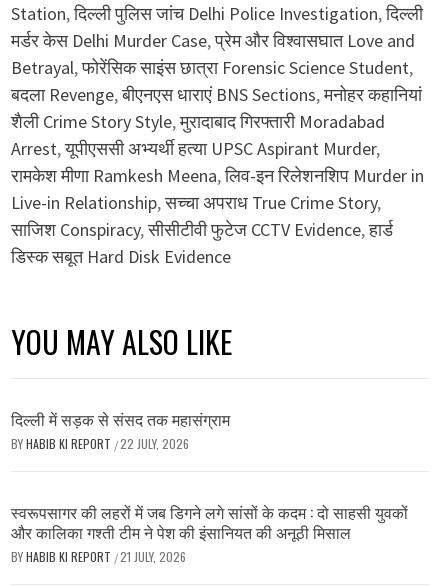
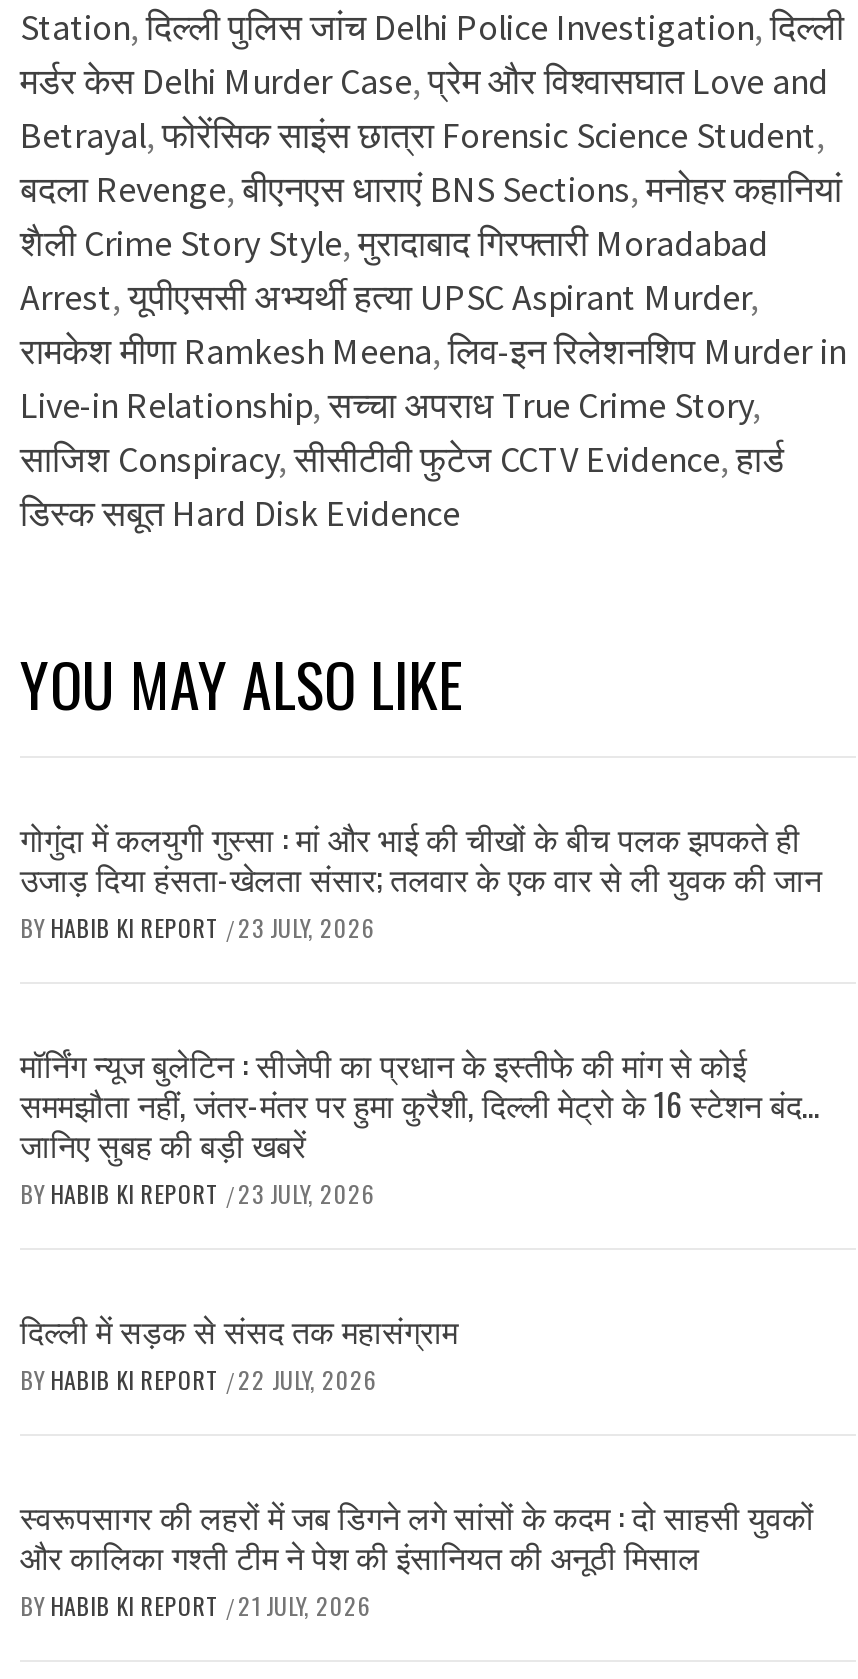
none -> [20,815,822,1211] गोगुंदा में कलयुगी गुस्सा : मां और भाई की चीखों के बीच पलक झपकते ही | उजाड़ दिया हंसता-खेलता संसार; तलवार के एक वार से ली युवक की जान | BY HABIB KI REPORT / 23 JULY, 2026 | मॉर्निंग न्यूज बुलेटिन : सीजेपी का प्रधान के इस्तीफे की मांग से कोई | सममझौता नहीं, जंतर-मंतर पर हुमा कुरैशी, दिल्ली मेट्रो के 16 स्टेशन बंद… | जानिए सुबह की बड़ी खबरें | BY HABIB KI REPORT / 23 JULY, 2026

